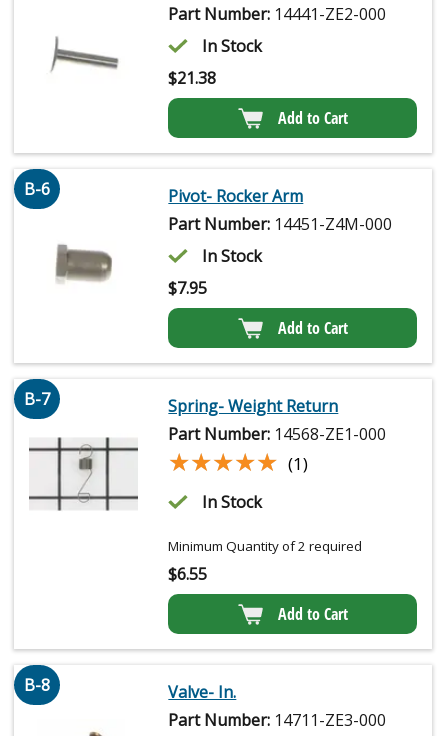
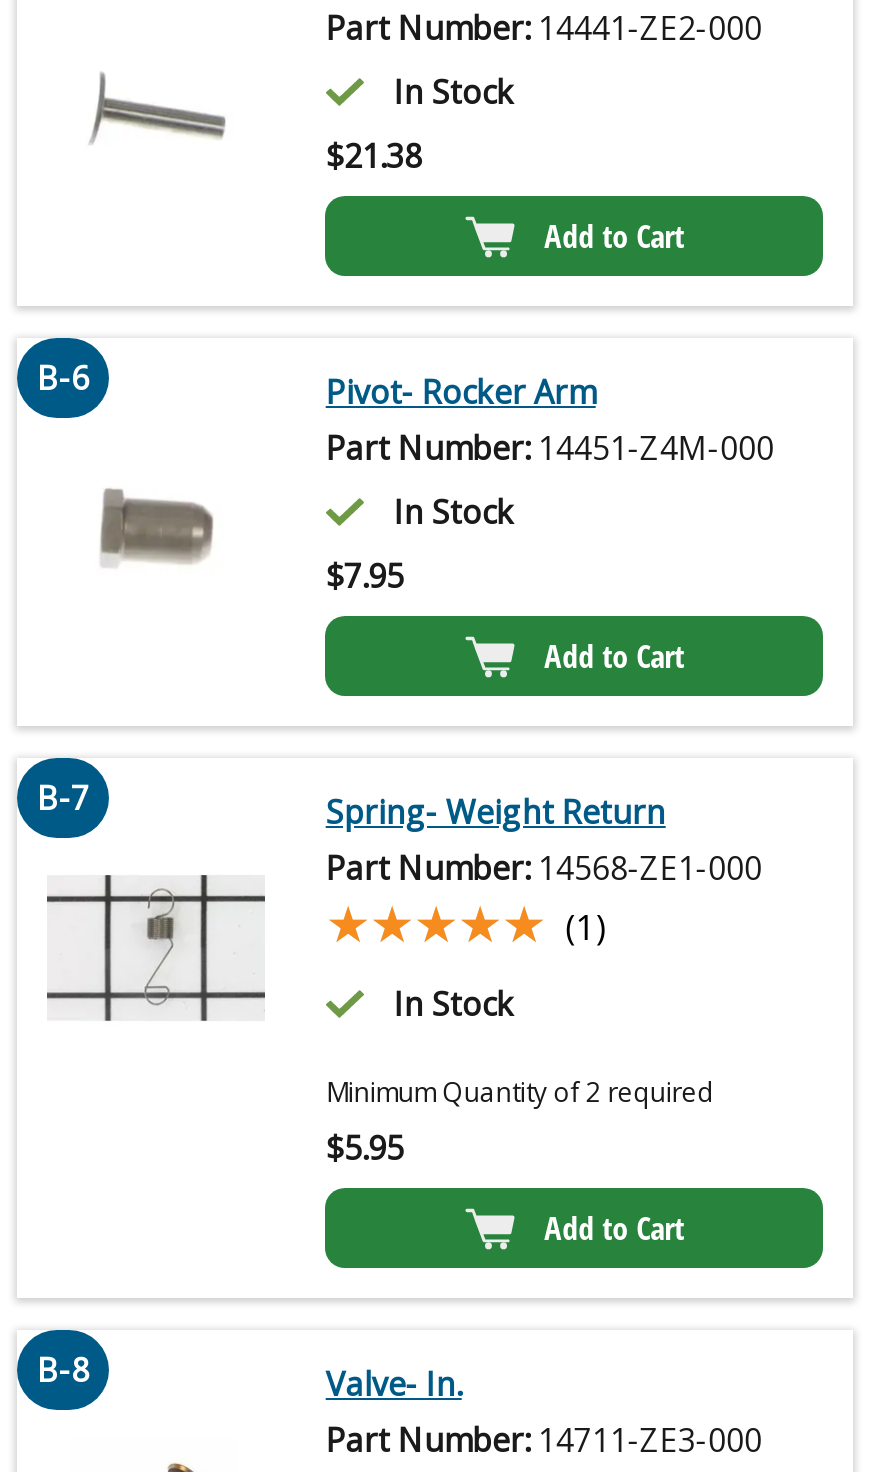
[168,563,207,585] $6.55 -> [326,1126,404,1170] $5.95

